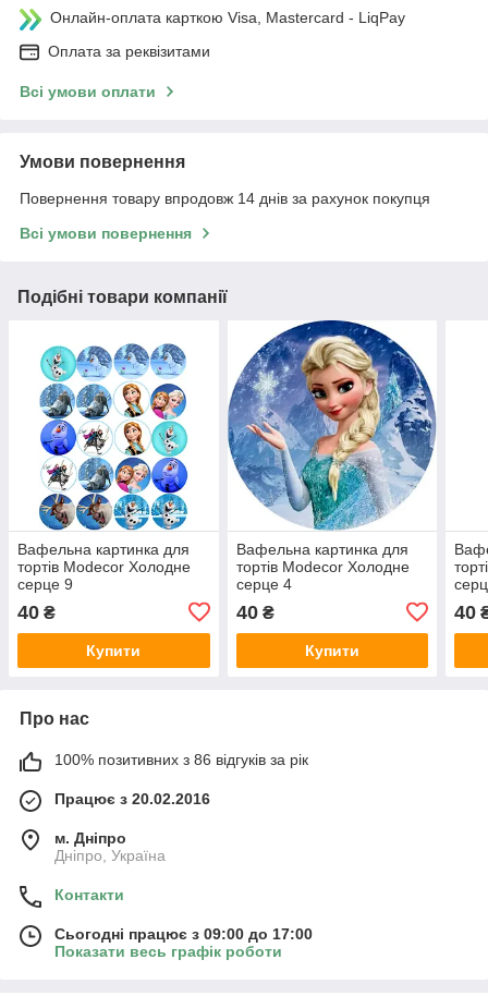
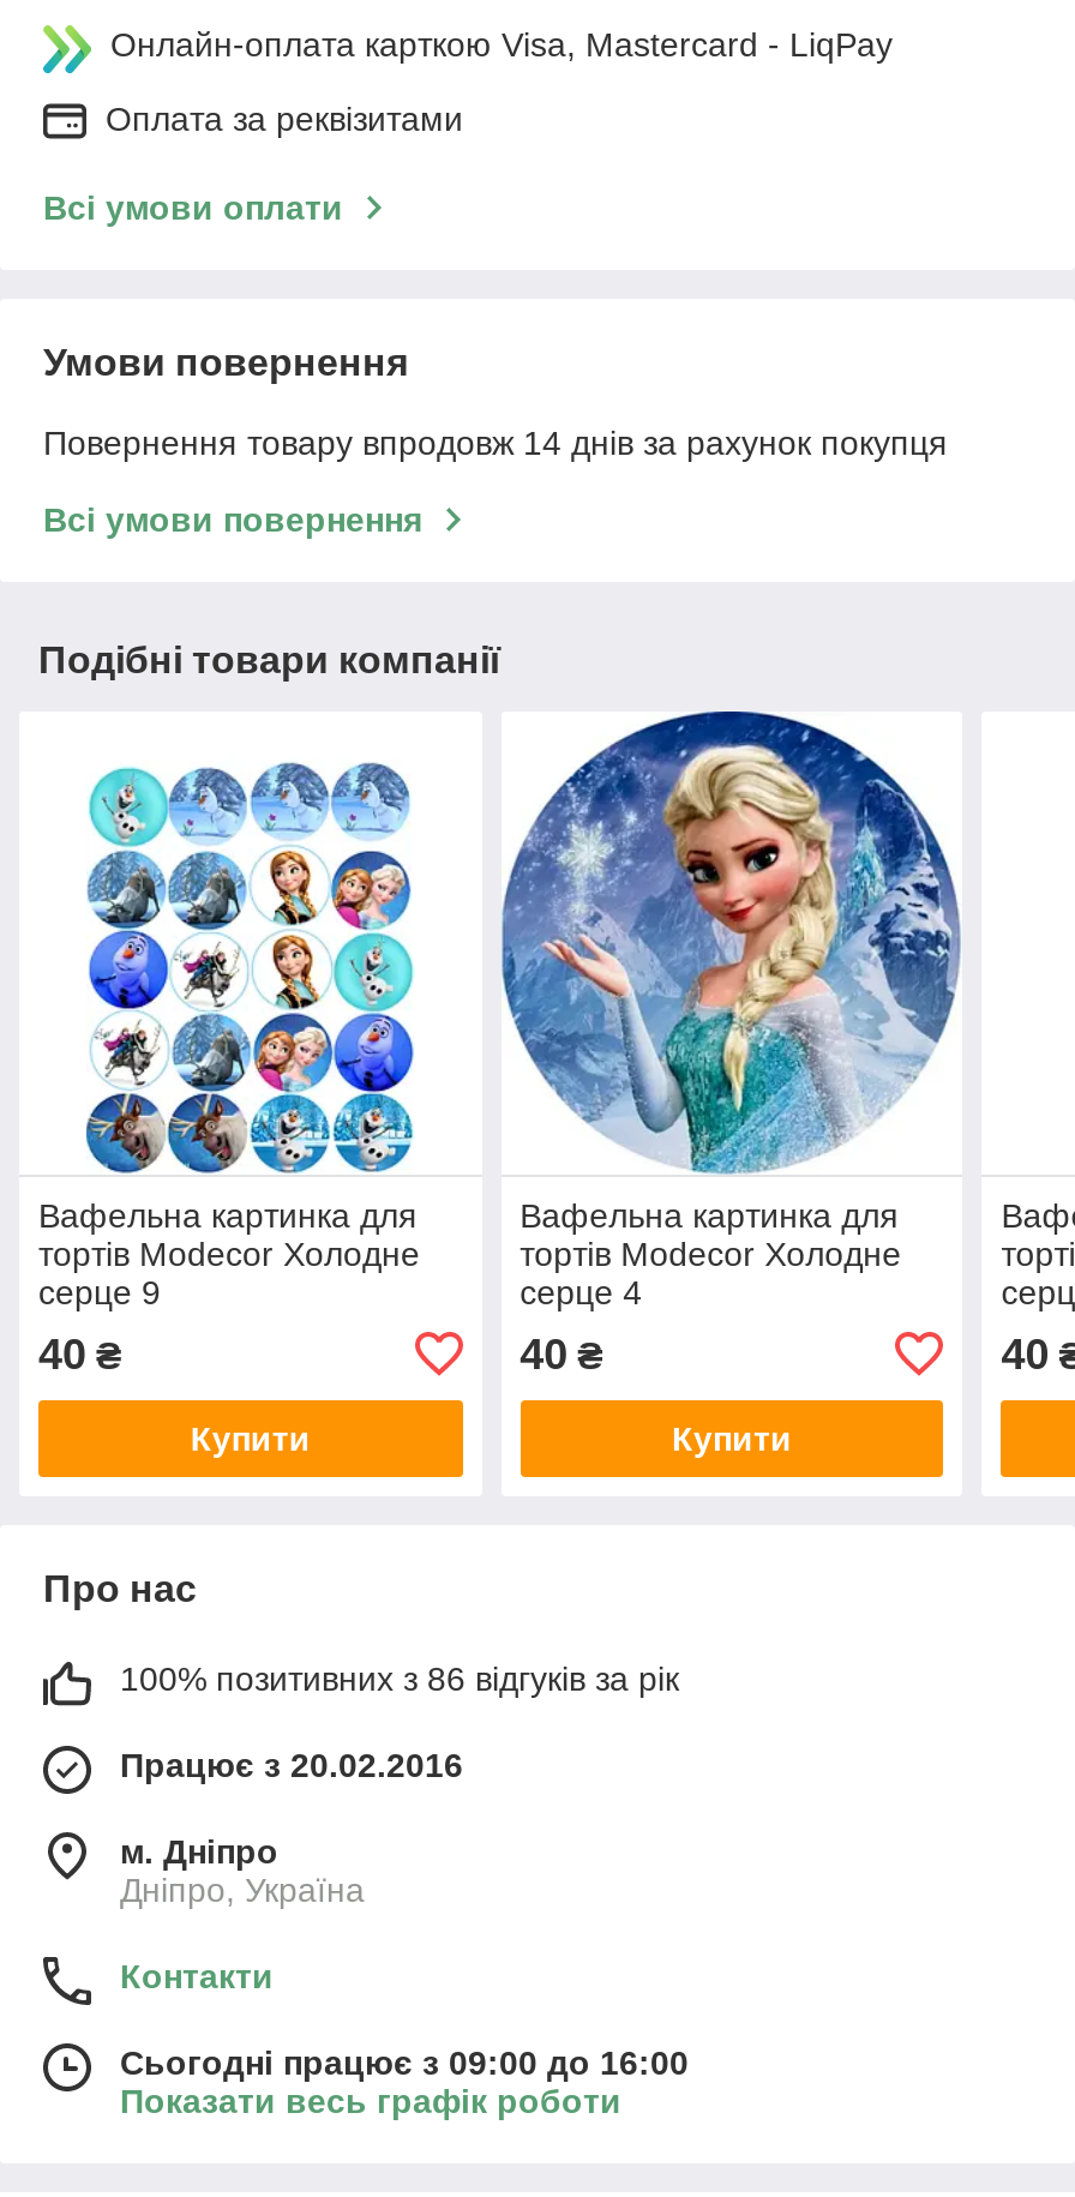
[54,925,313,942] Сьогодні працює з 09:00 до 17:00 -> [120,2043,689,2081] Сьогодні працює з 09:00 до 16:00

